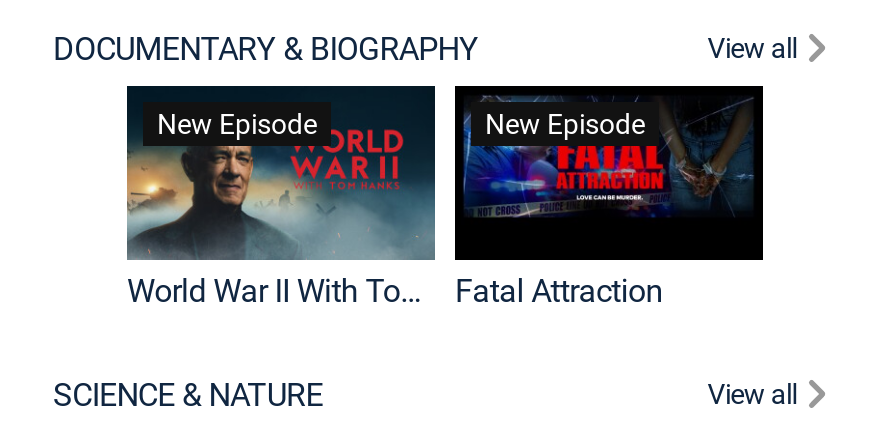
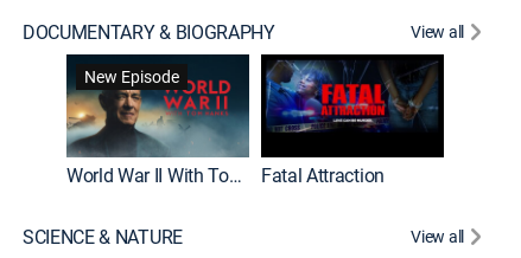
[485,105,645,143] New Episode -> none

